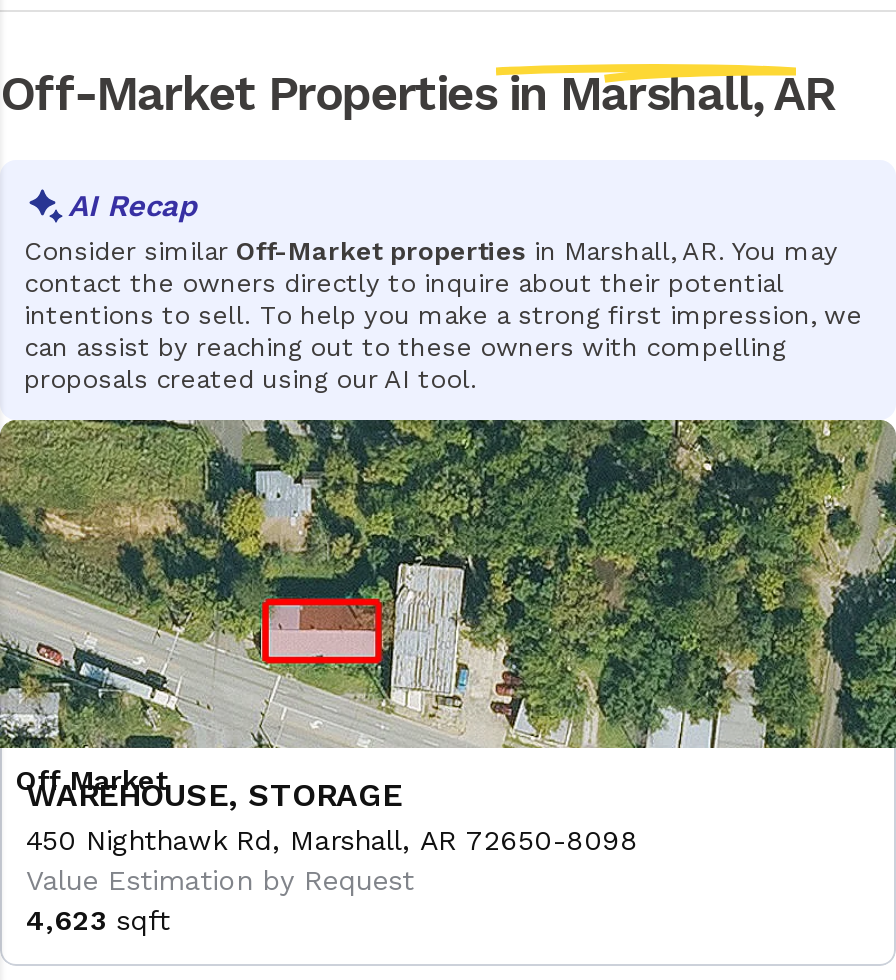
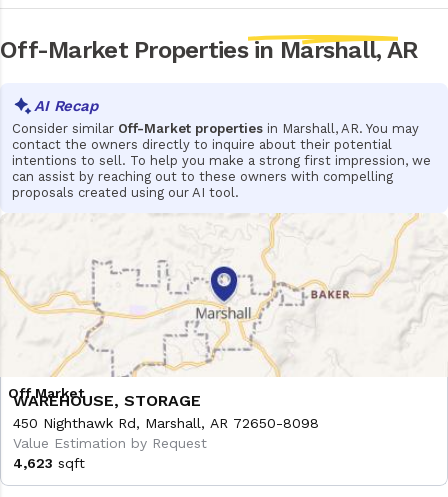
[6,418,890,750] [image] -> [3,213,445,377] [image]

